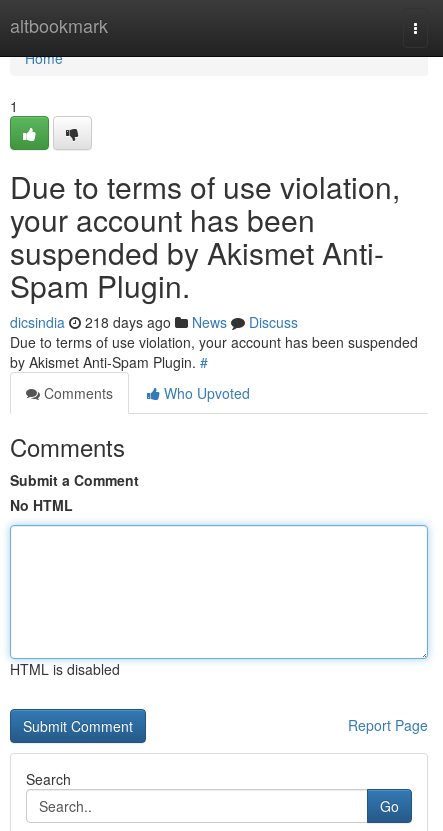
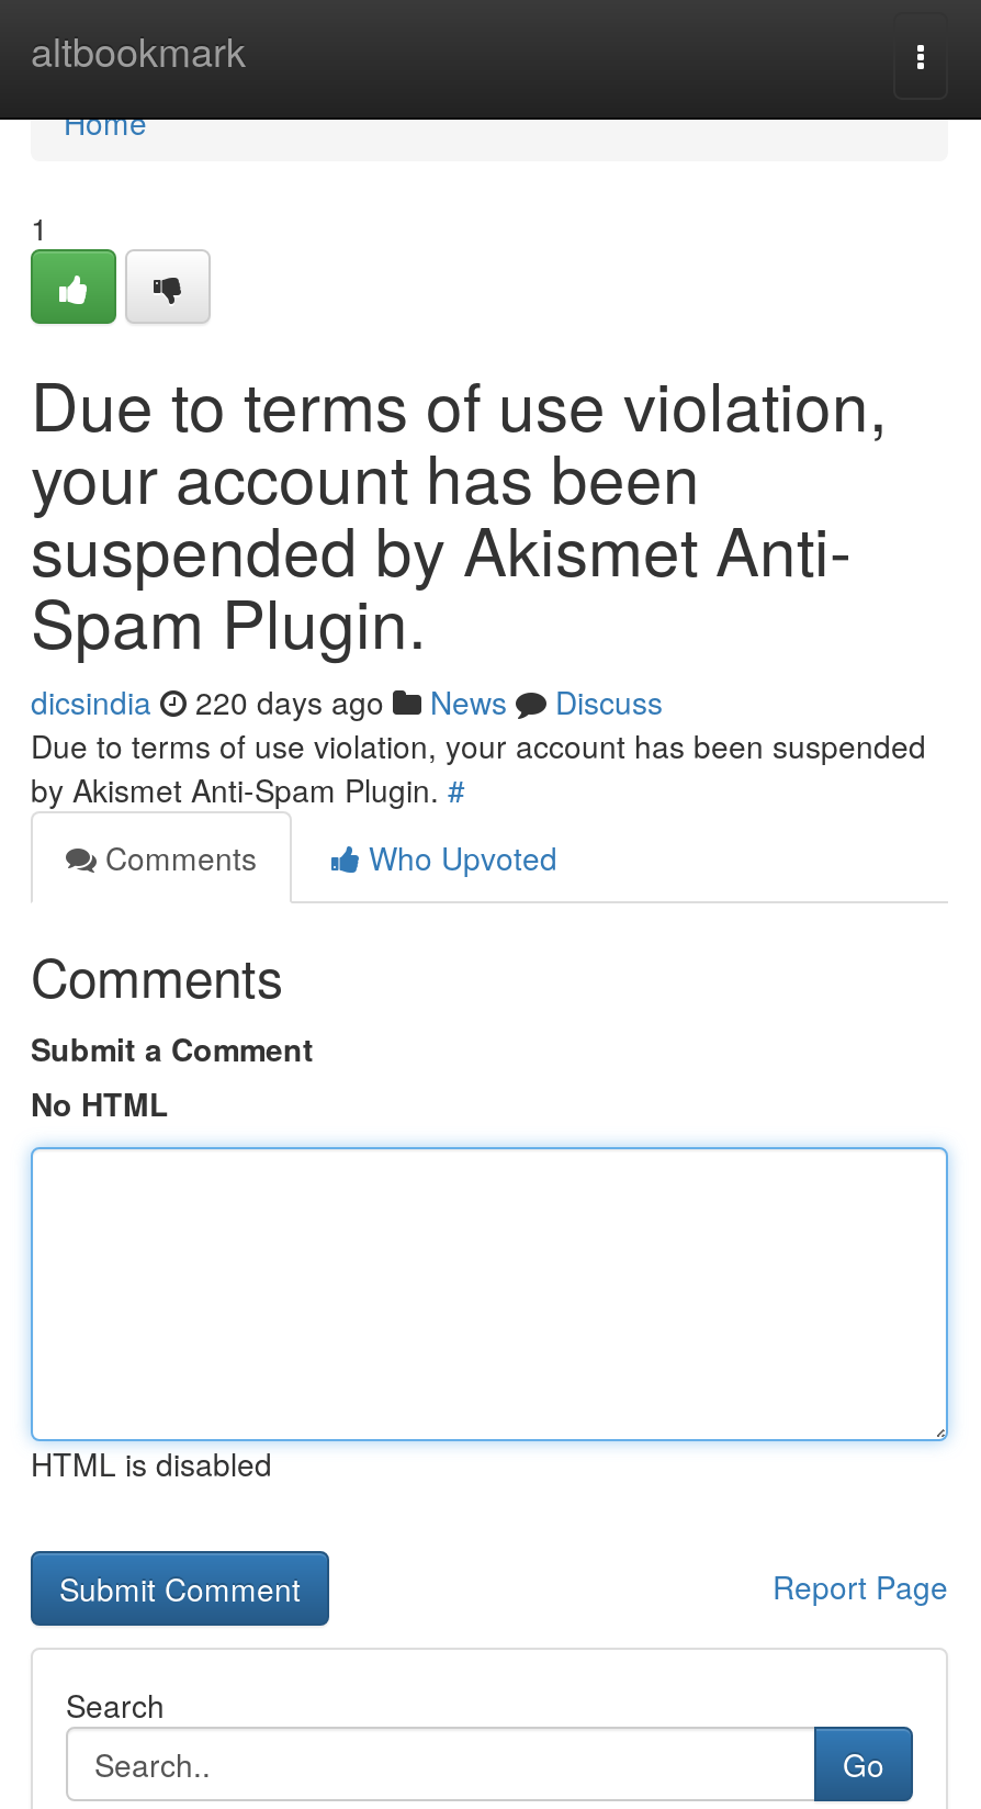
[10,312,298,332] dicsindia 218 days ago News Discuss -> [31,679,663,723] dicsindia 220 days ago News Discuss

